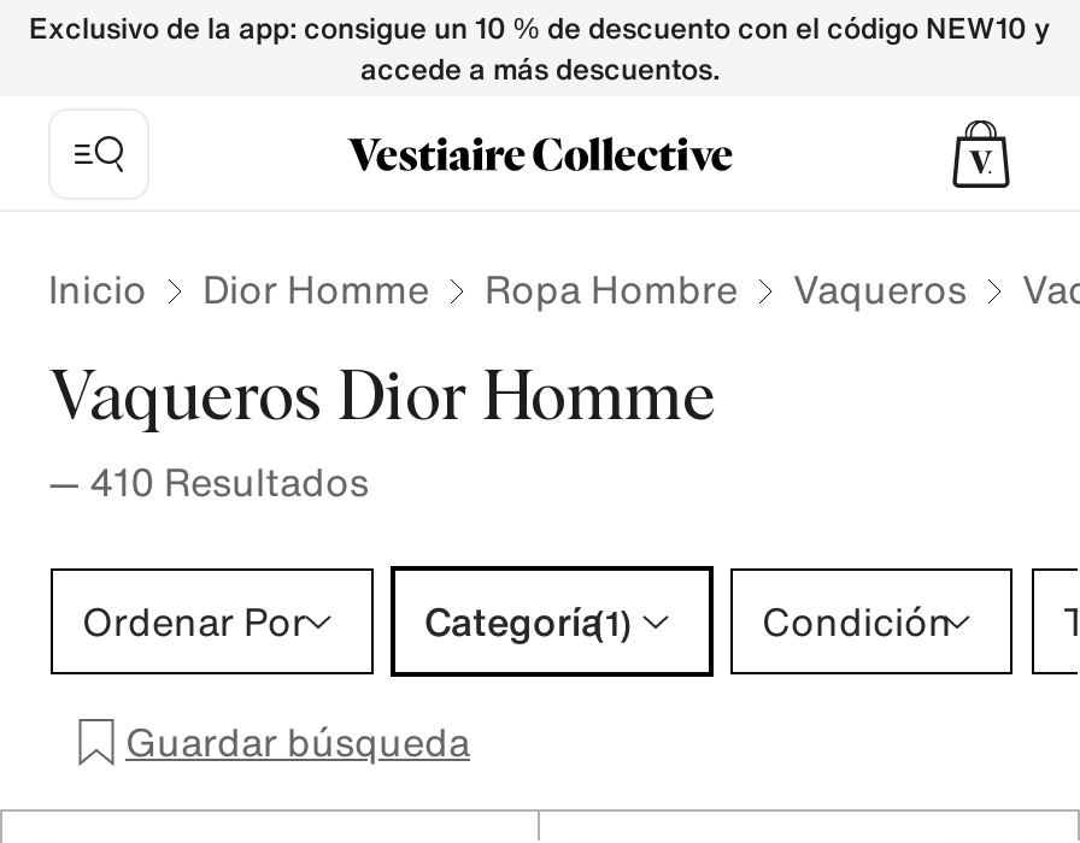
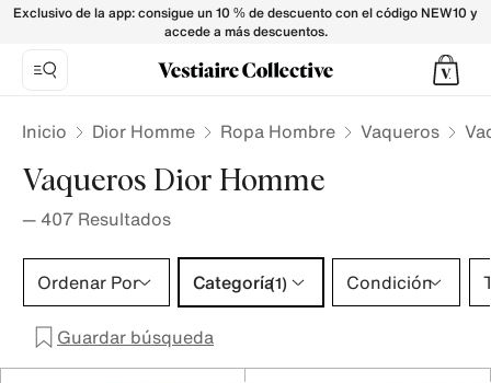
[48,453,369,511] — 410 Resultados -> [22,206,171,232] — 407 Resultados

